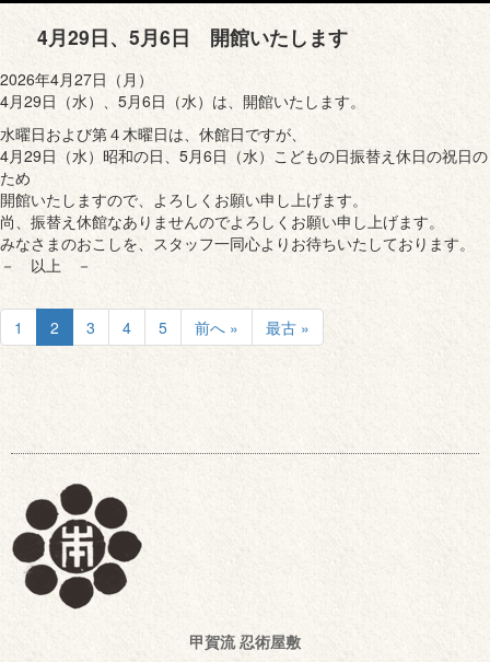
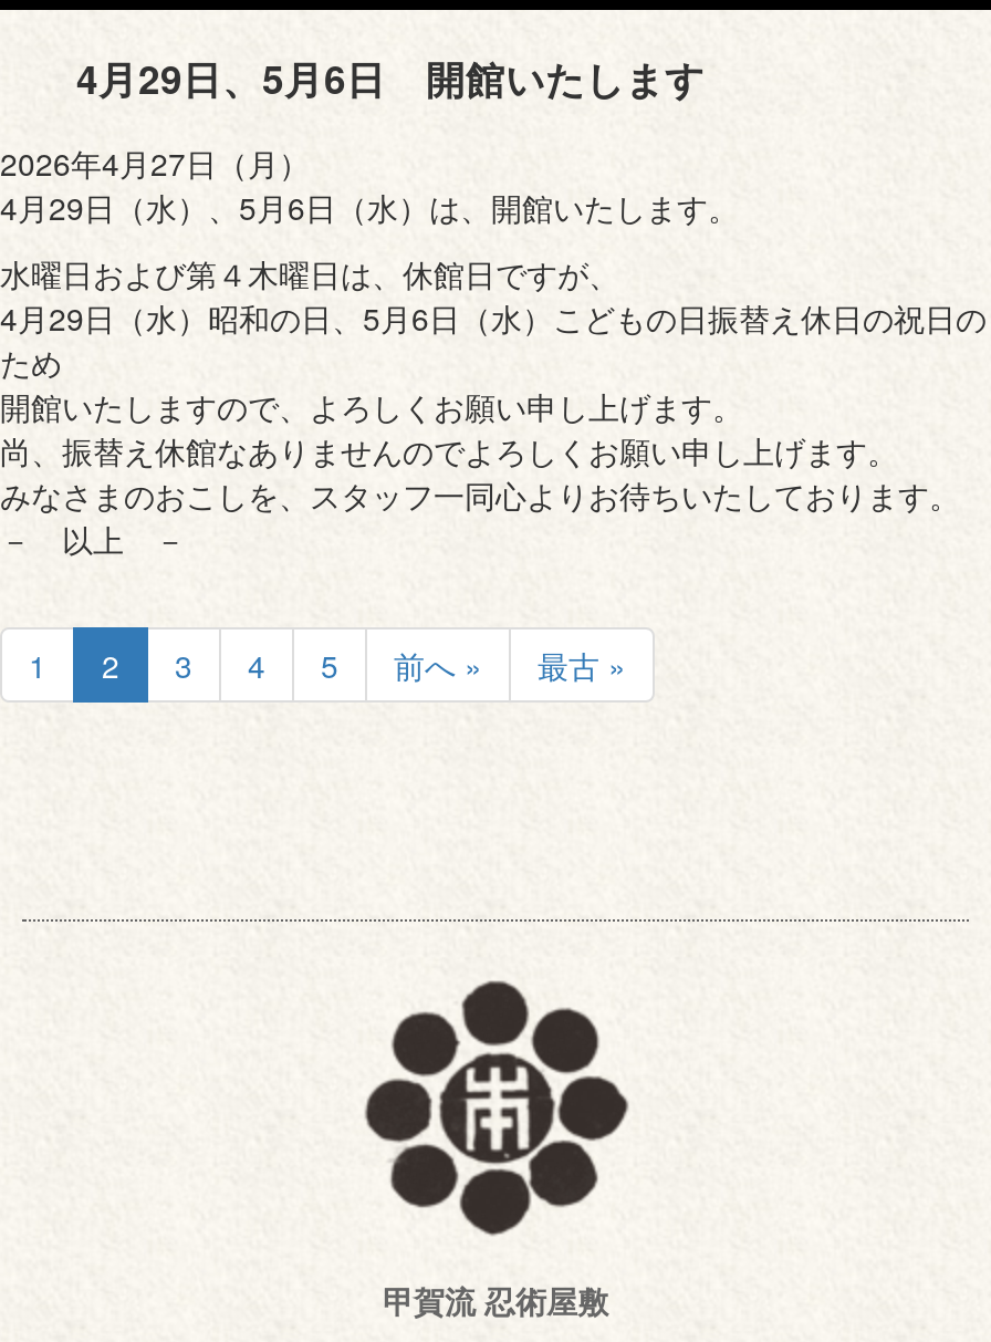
none -> [363,979,630,1236] [image]
[11,483,143,609] [image] -> none

